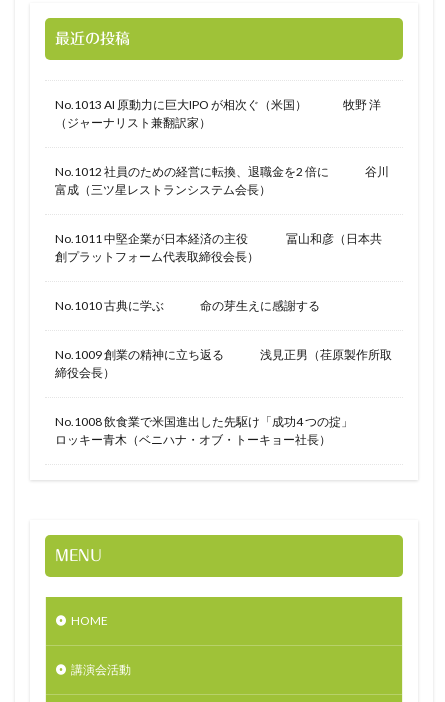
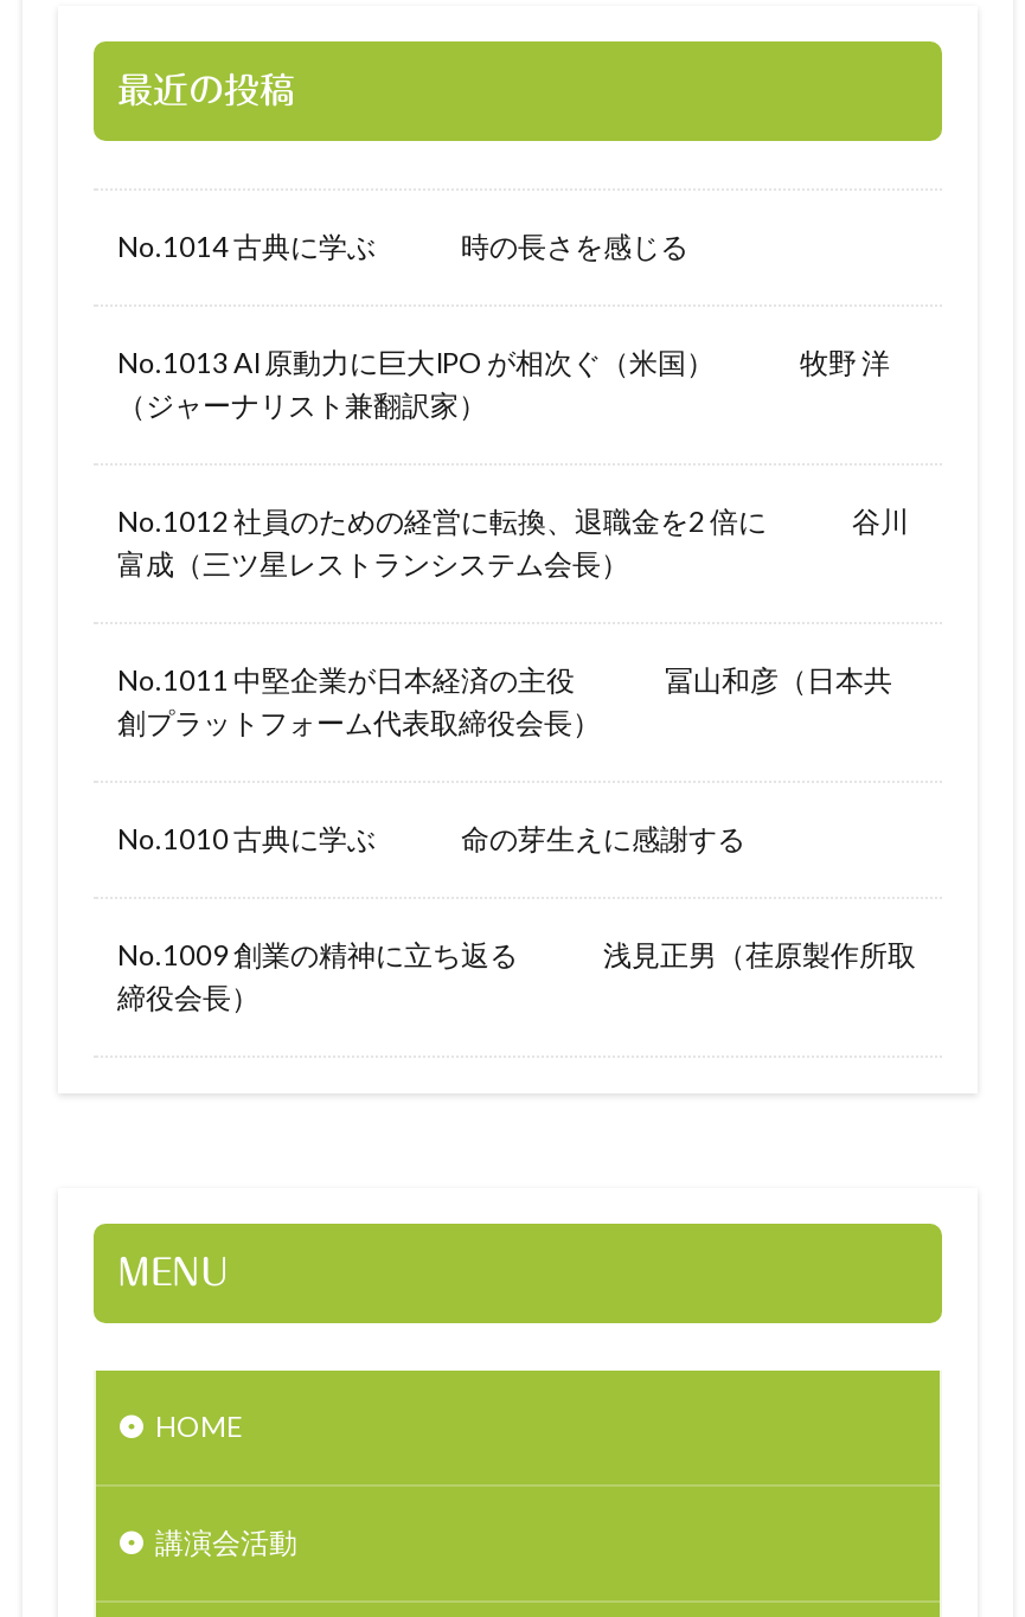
none -> [117,228,693,264] No.1014 古典に学ぶ 時の長さを感じる
moved [55,97,392,380] -> [117,344,916,1015]: No.1013 AI 原動力に巨大IPO が相次ぐ（米国） 牧野 洋 | （ジャーナリスト兼翻訳家） | No.1012 社員のための経営に転換、退職金を2 倍に 谷川 | ... | No.1009 創業の精神に立ち返る 浅見正男（荏原製作所取 | 締役会長）
[55,414,389,447] No.1008 飲食業で米国進出した先駆け「成功4 つの掟」 | ロッキー青木（ベニハナ・オブ・トーキョー社長） -> none

